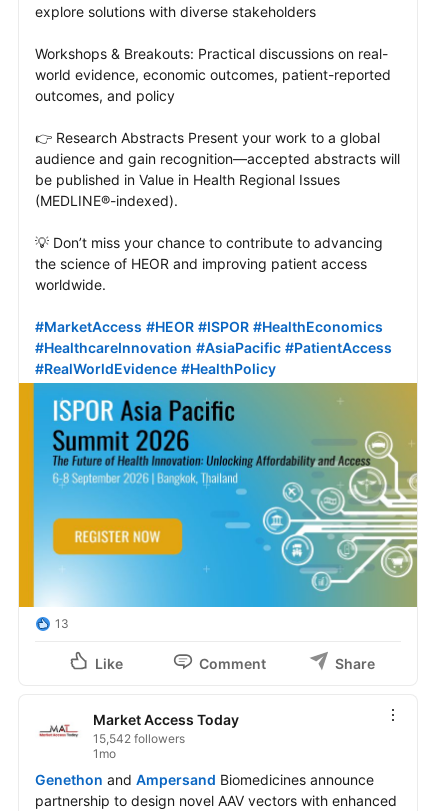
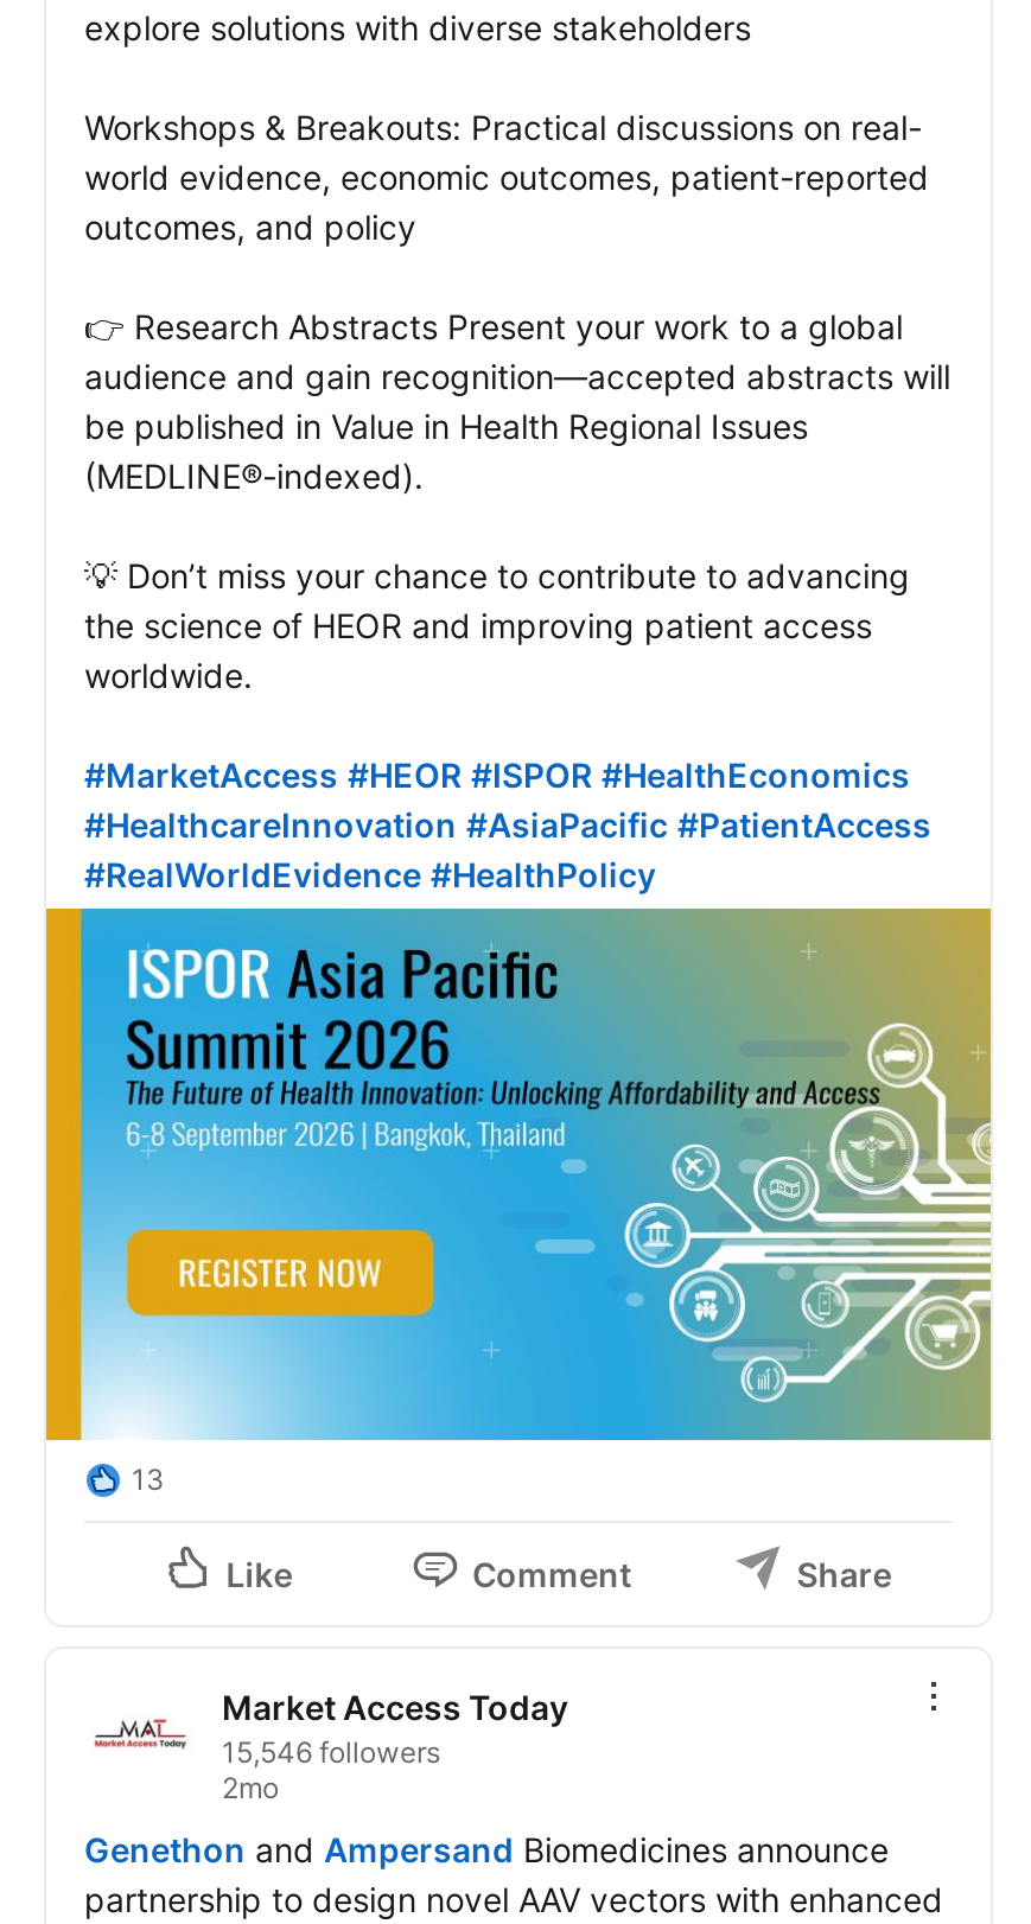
[93,731,185,761] 15,542 followers | 1mo -> [222,1734,440,1805] 15,546 followers | 2mo

